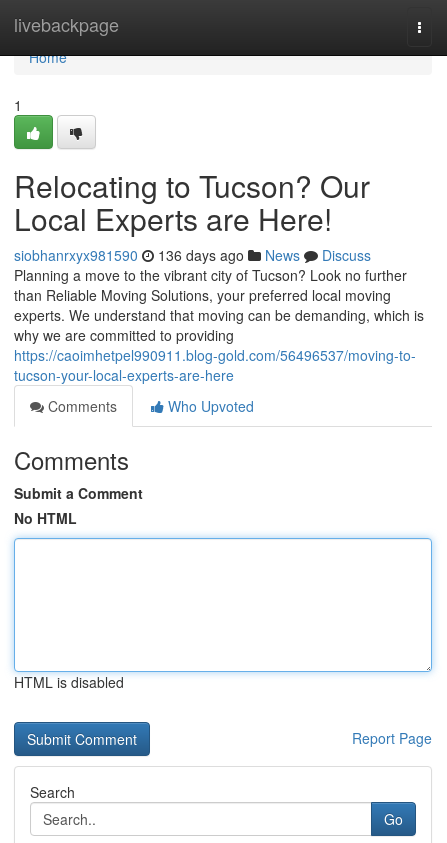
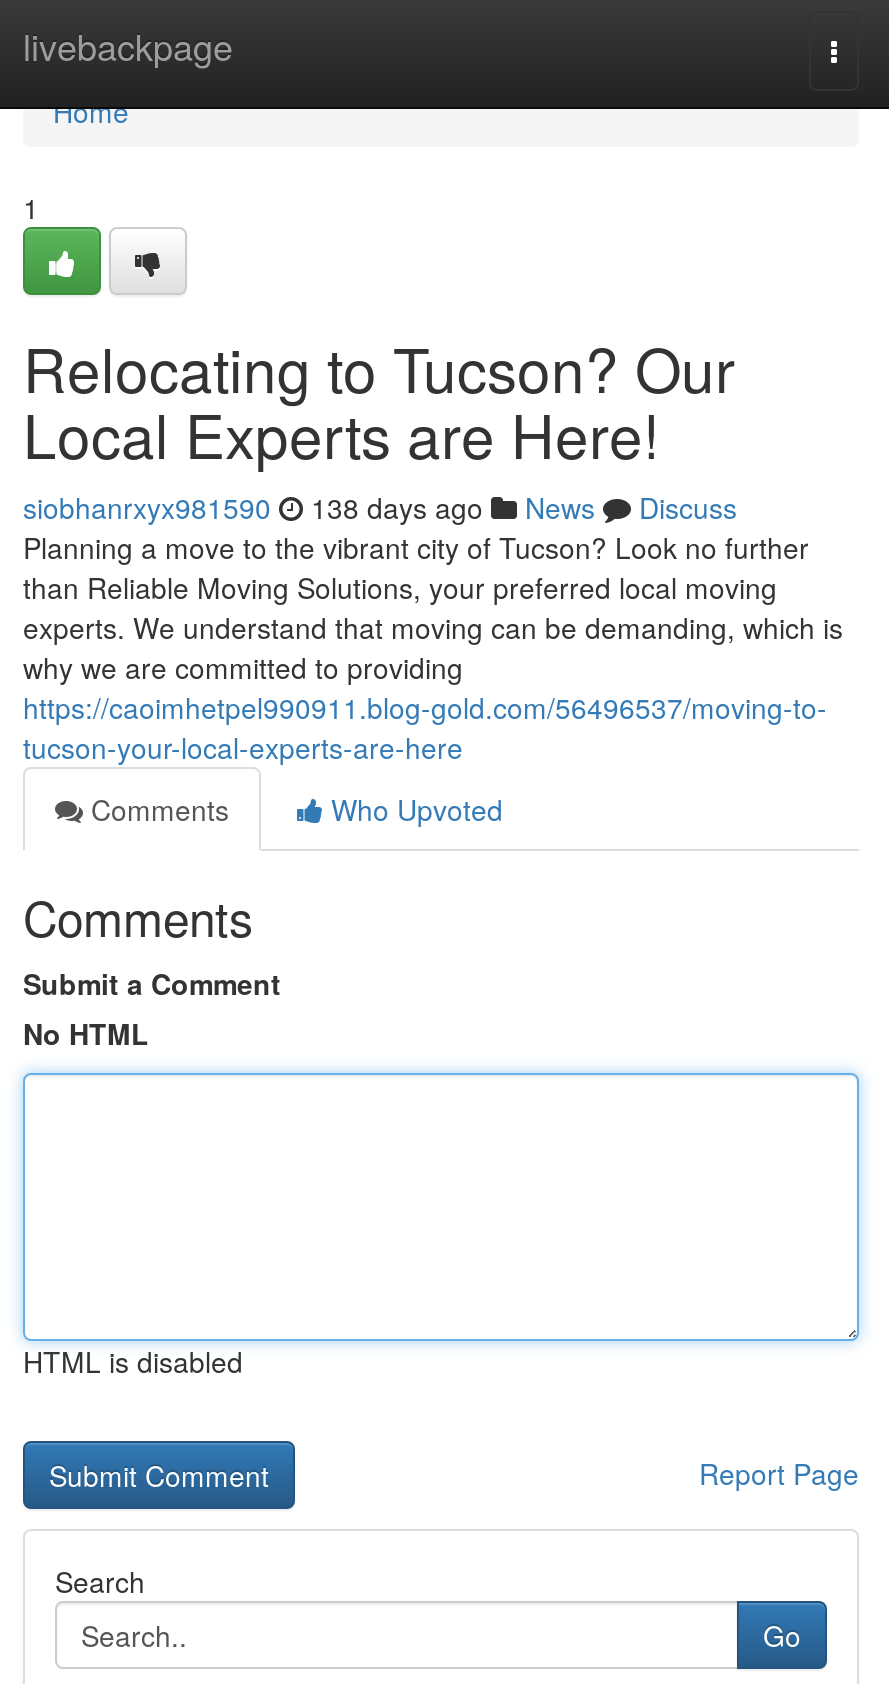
[14,245,371,265] siobhanrxyx981590 136 days ago News Discuss -> [23,487,737,527] siobhanrxyx981590 138 days ago News Discuss

